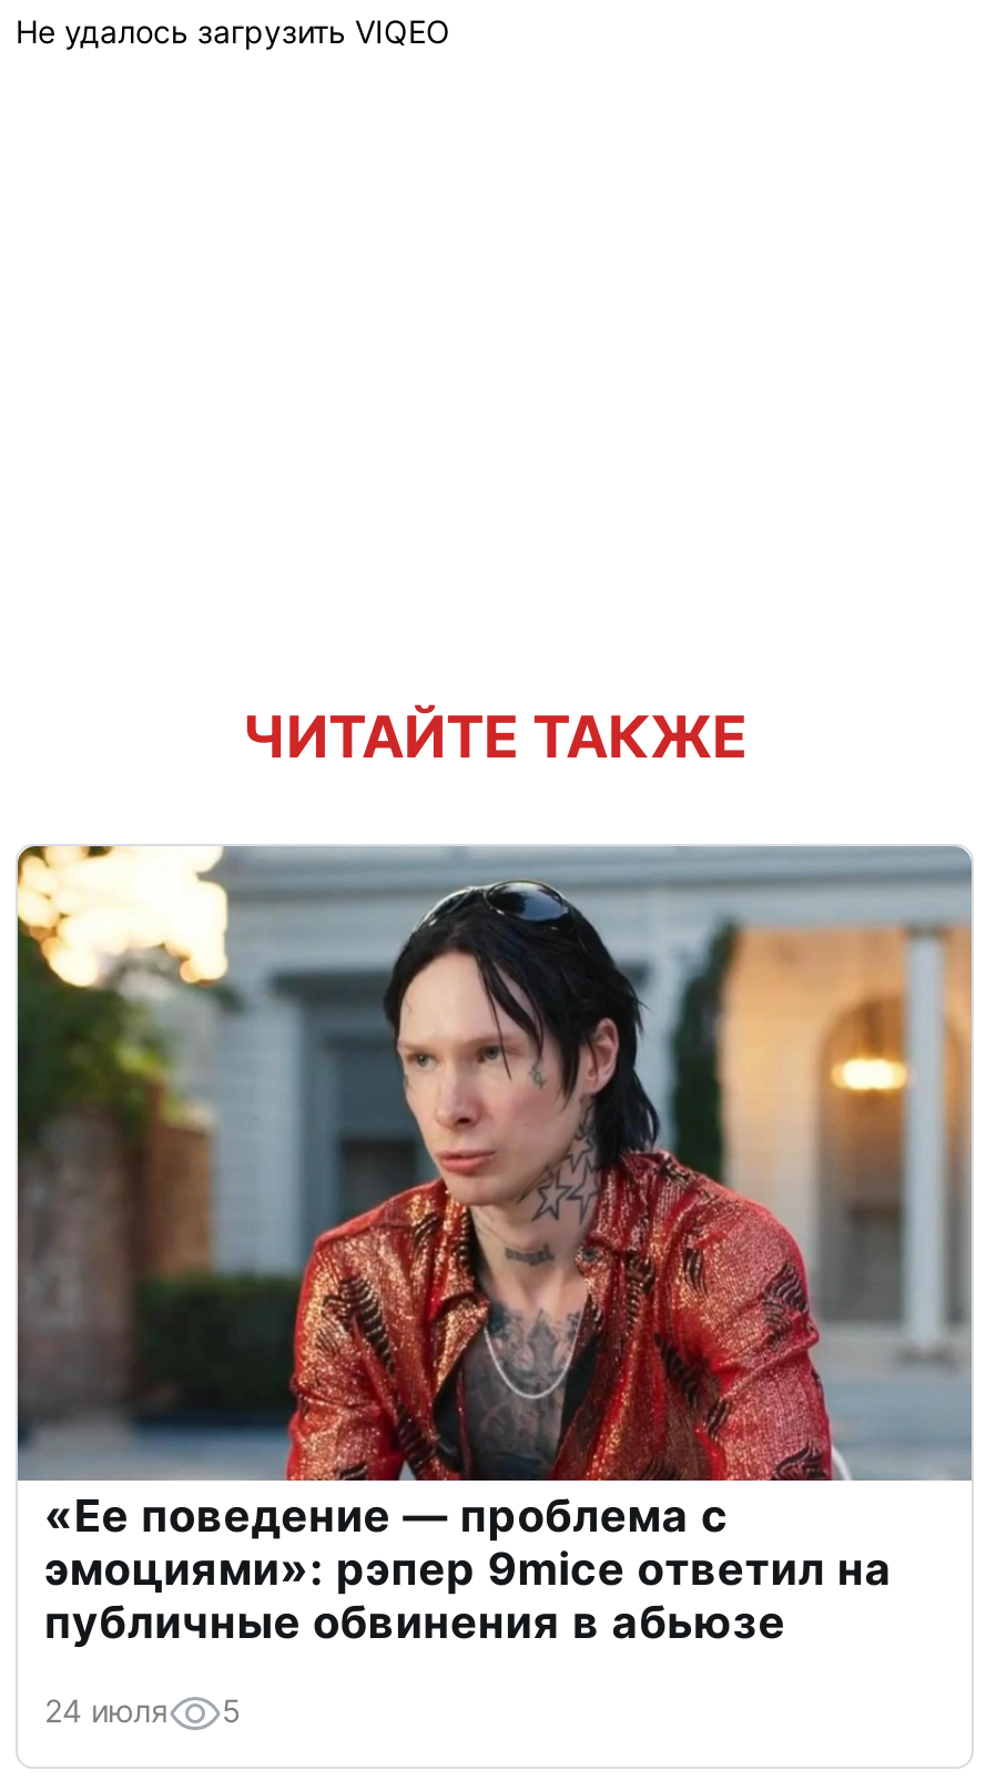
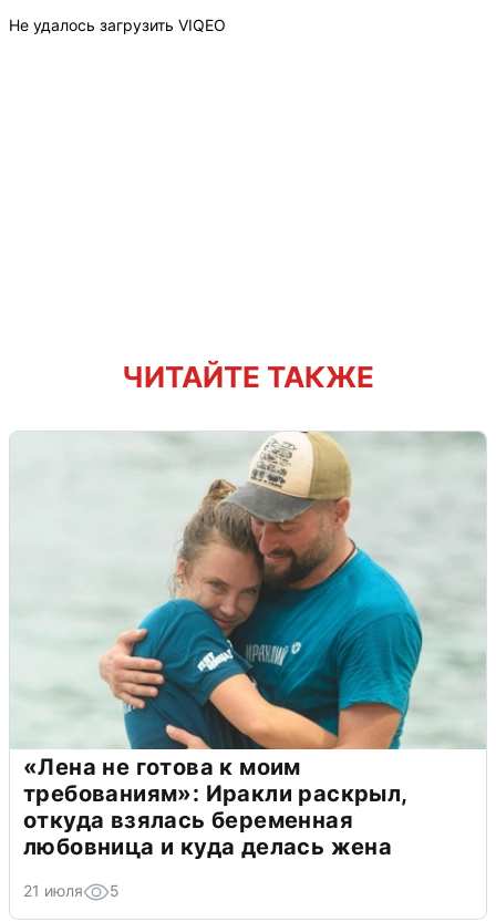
[16,844,972,1650] [image] | «Ее поведение — проблема с | эмоциями»: рэпер 9mice ответил на | публичные обвинения в абьюзе -> [10,432,485,860] [image] | «Лена не готова к моим | требованиям»: Иракли раскрыл, | откуда взялась беременная | любовница и куда делась жена
[44,1692,242,1730] 24 июля 5 -> [23,881,120,900] 21 июля 5

